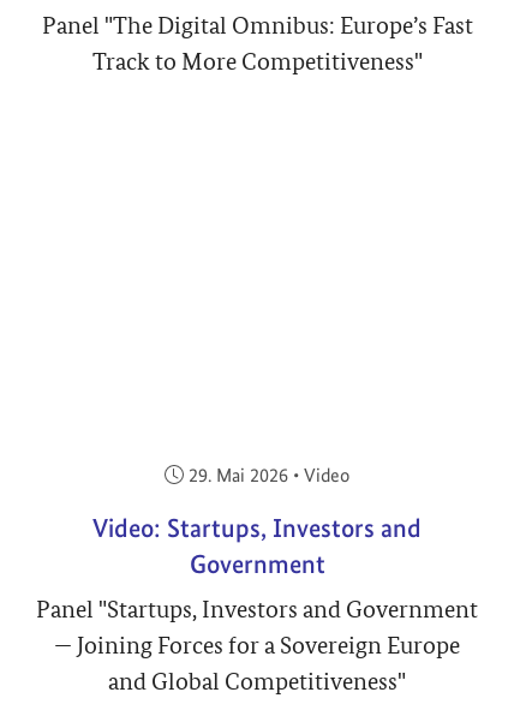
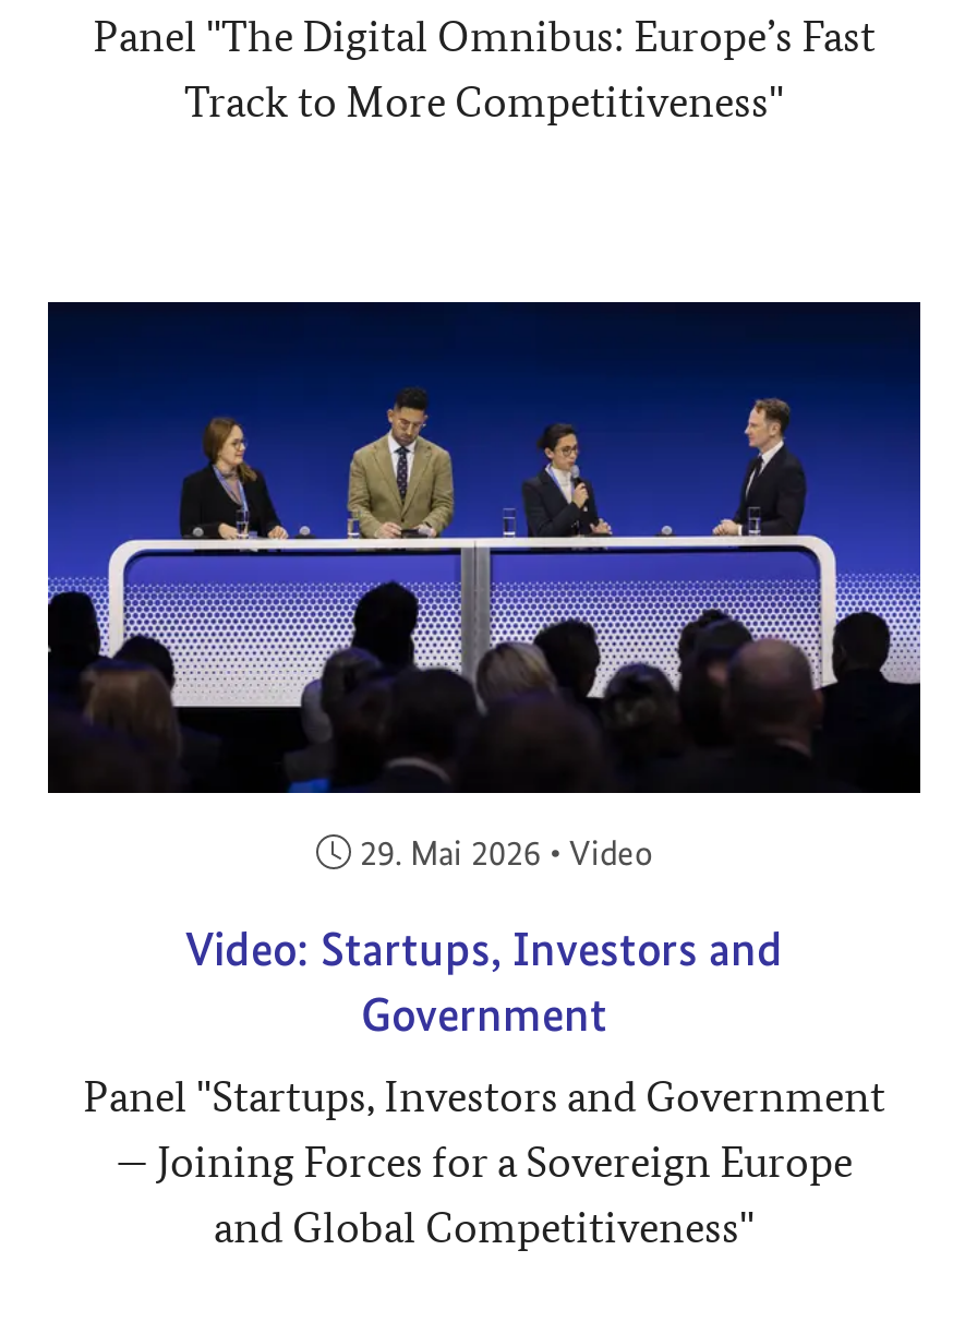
none -> [46,300,922,795] [image]

